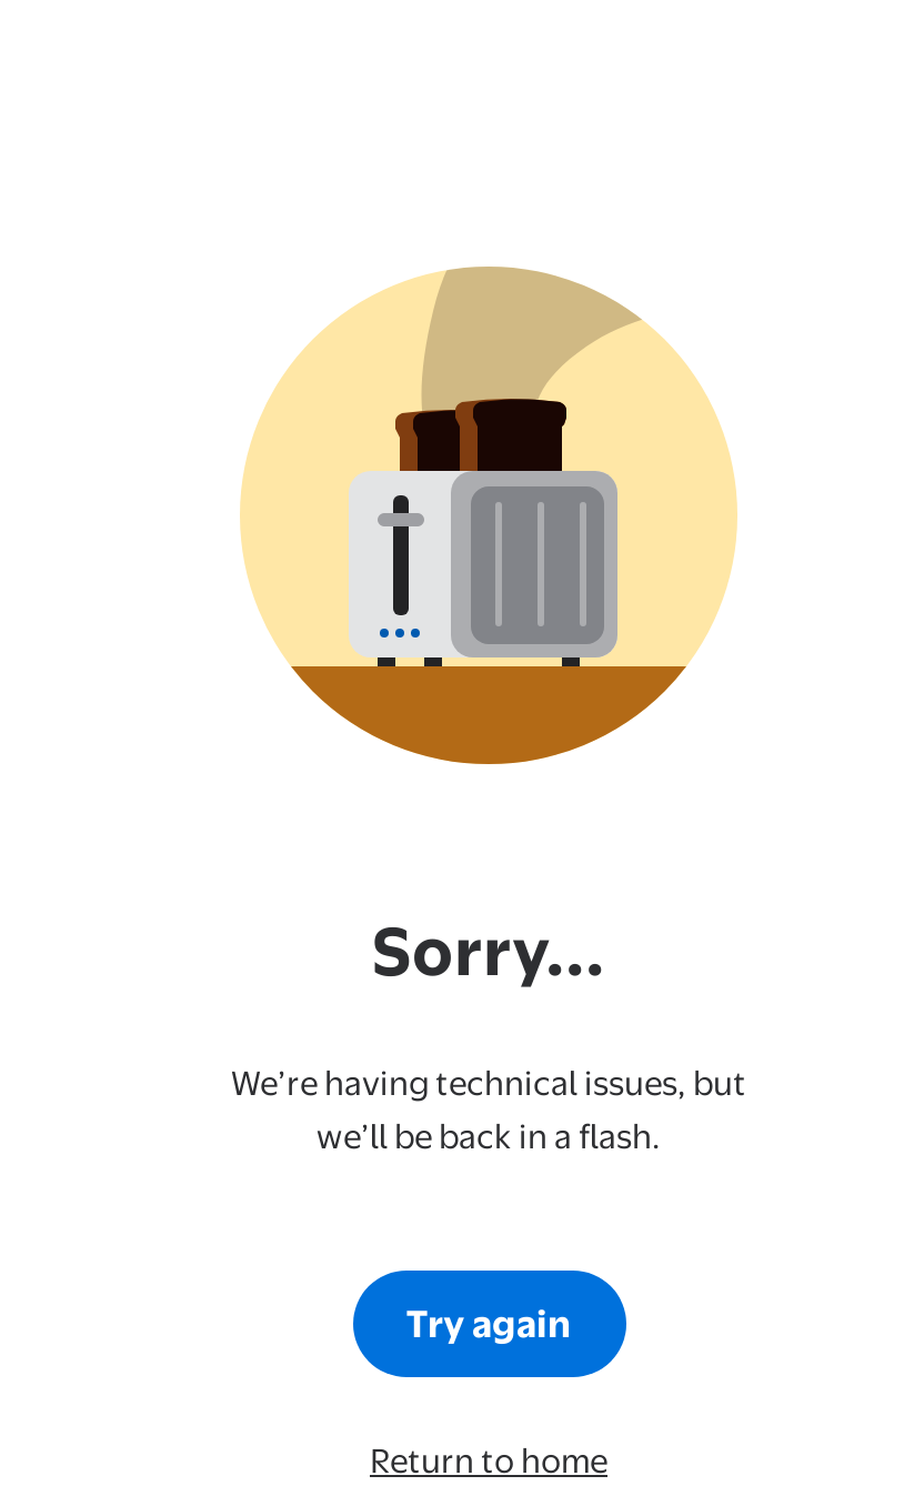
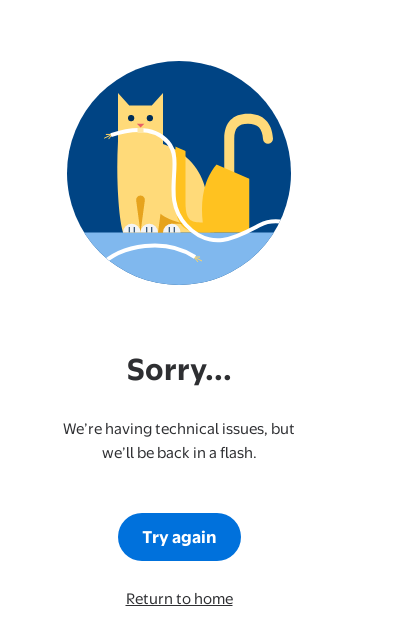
[240,267,737,766] [image] -> [66,60,292,286] [image]

